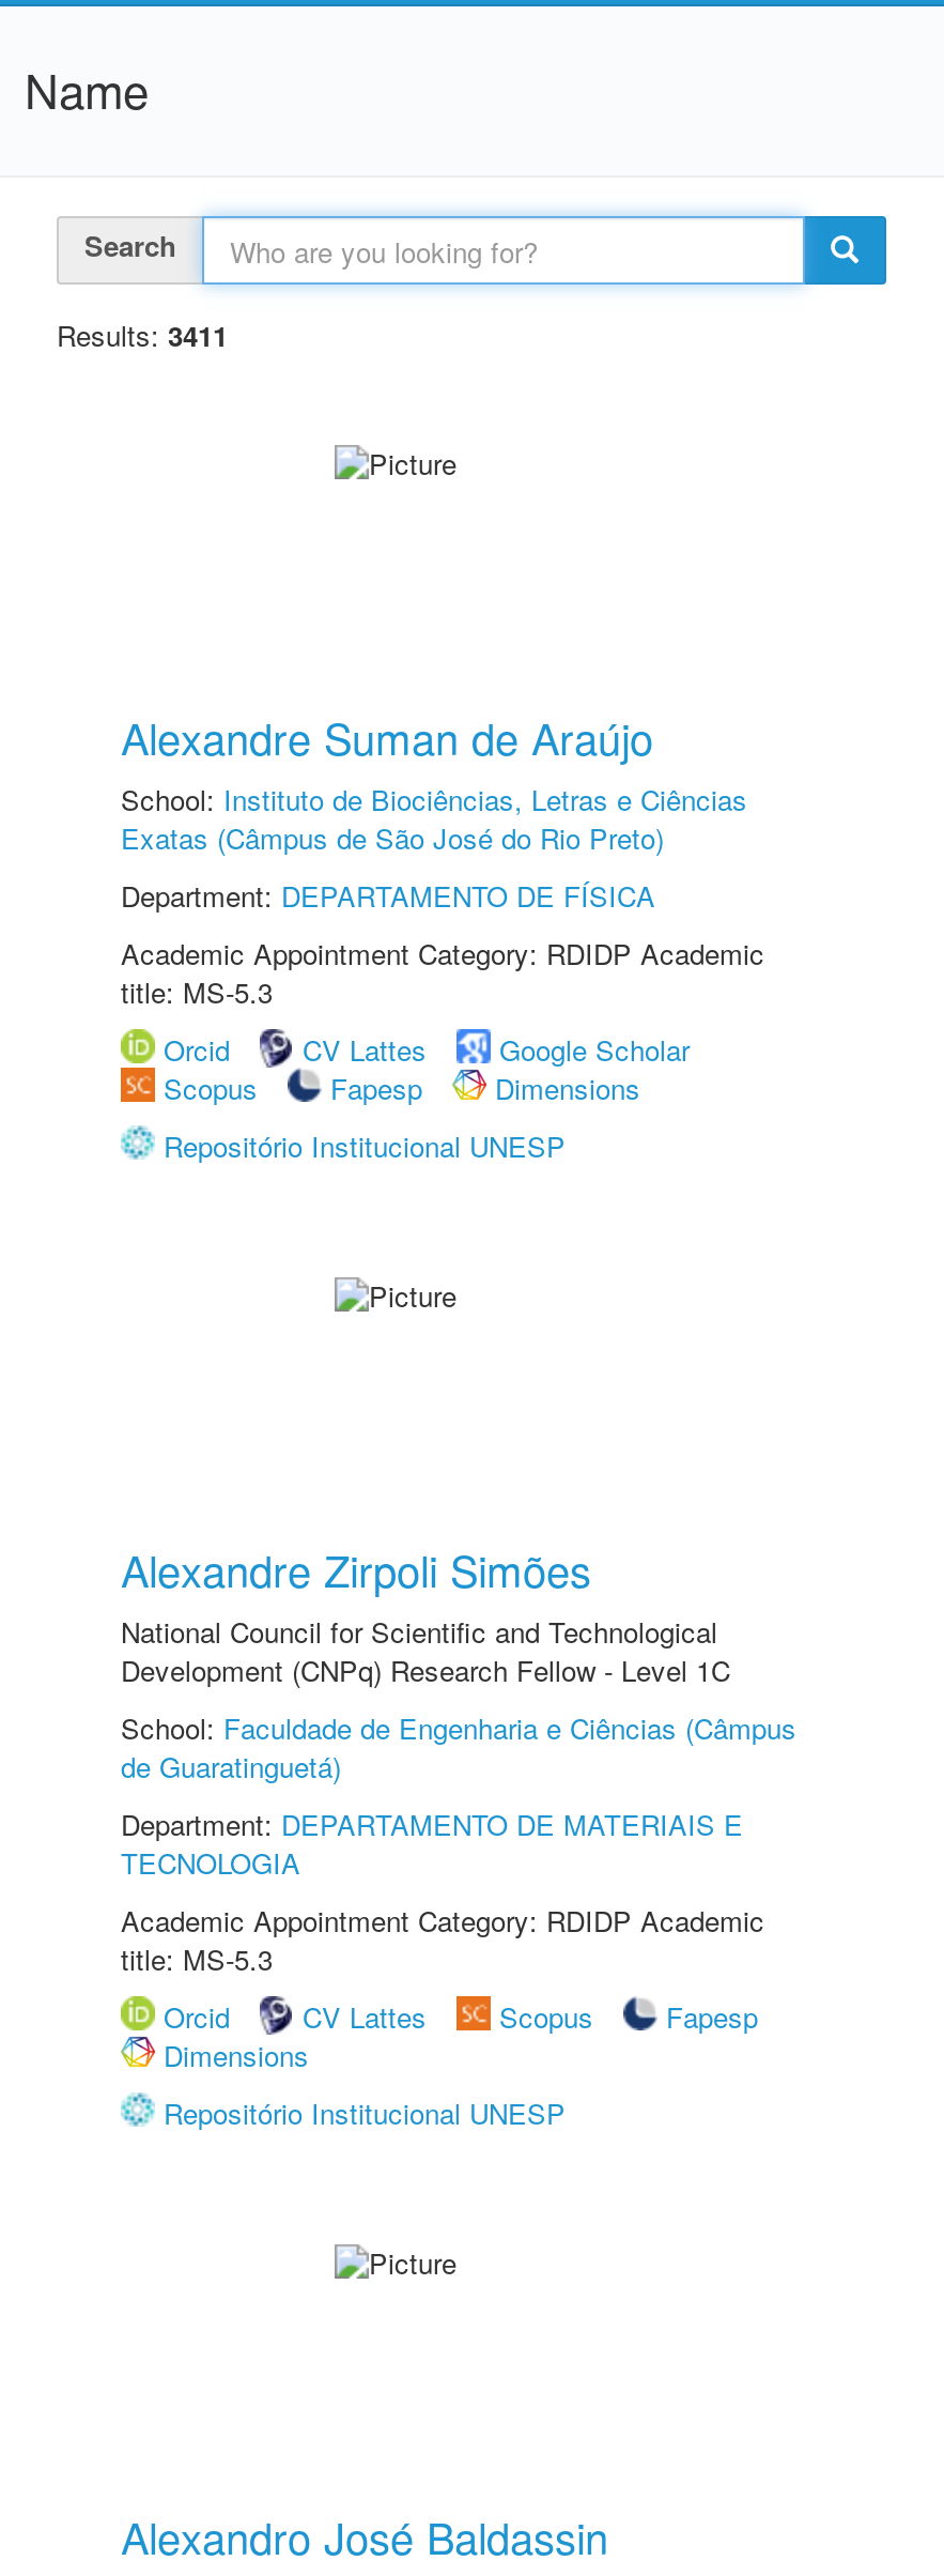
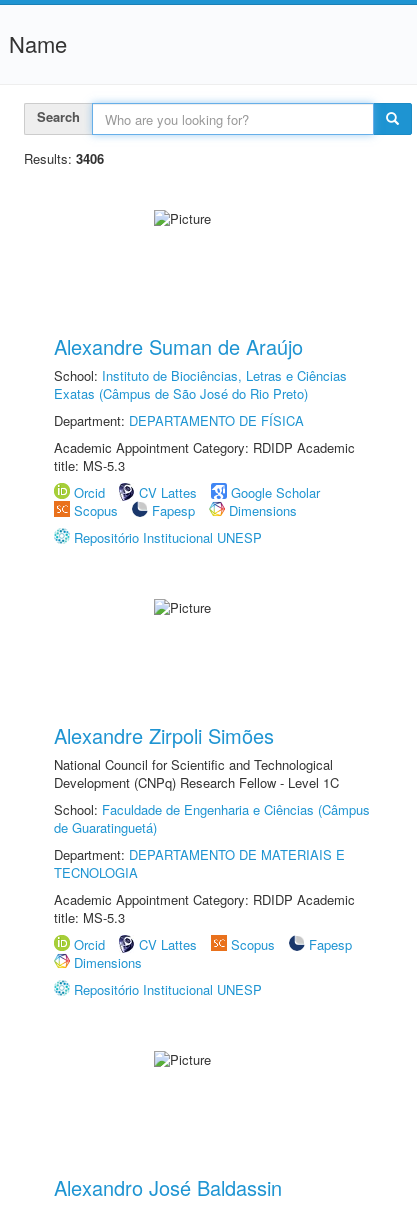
[57,315,228,355] Results: 3411 -> [24,149,104,168] Results: 3406

